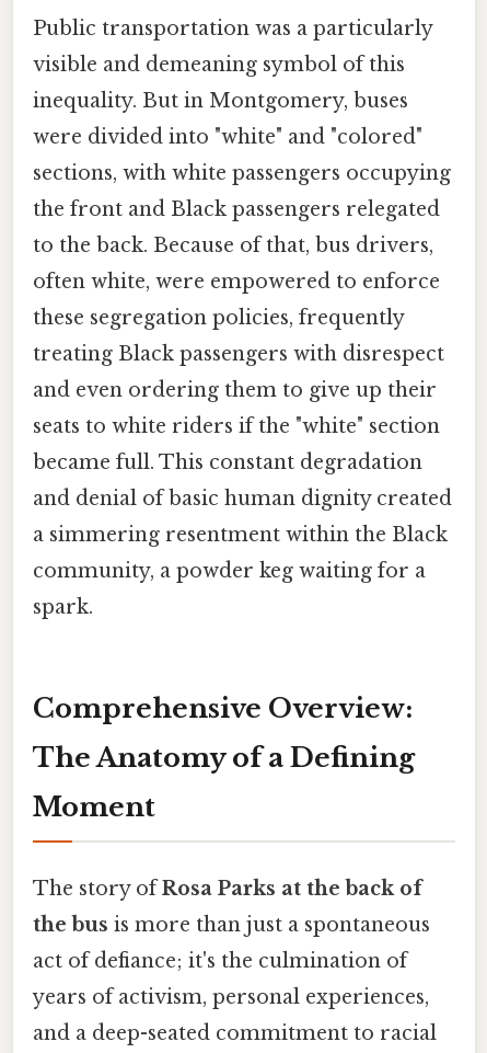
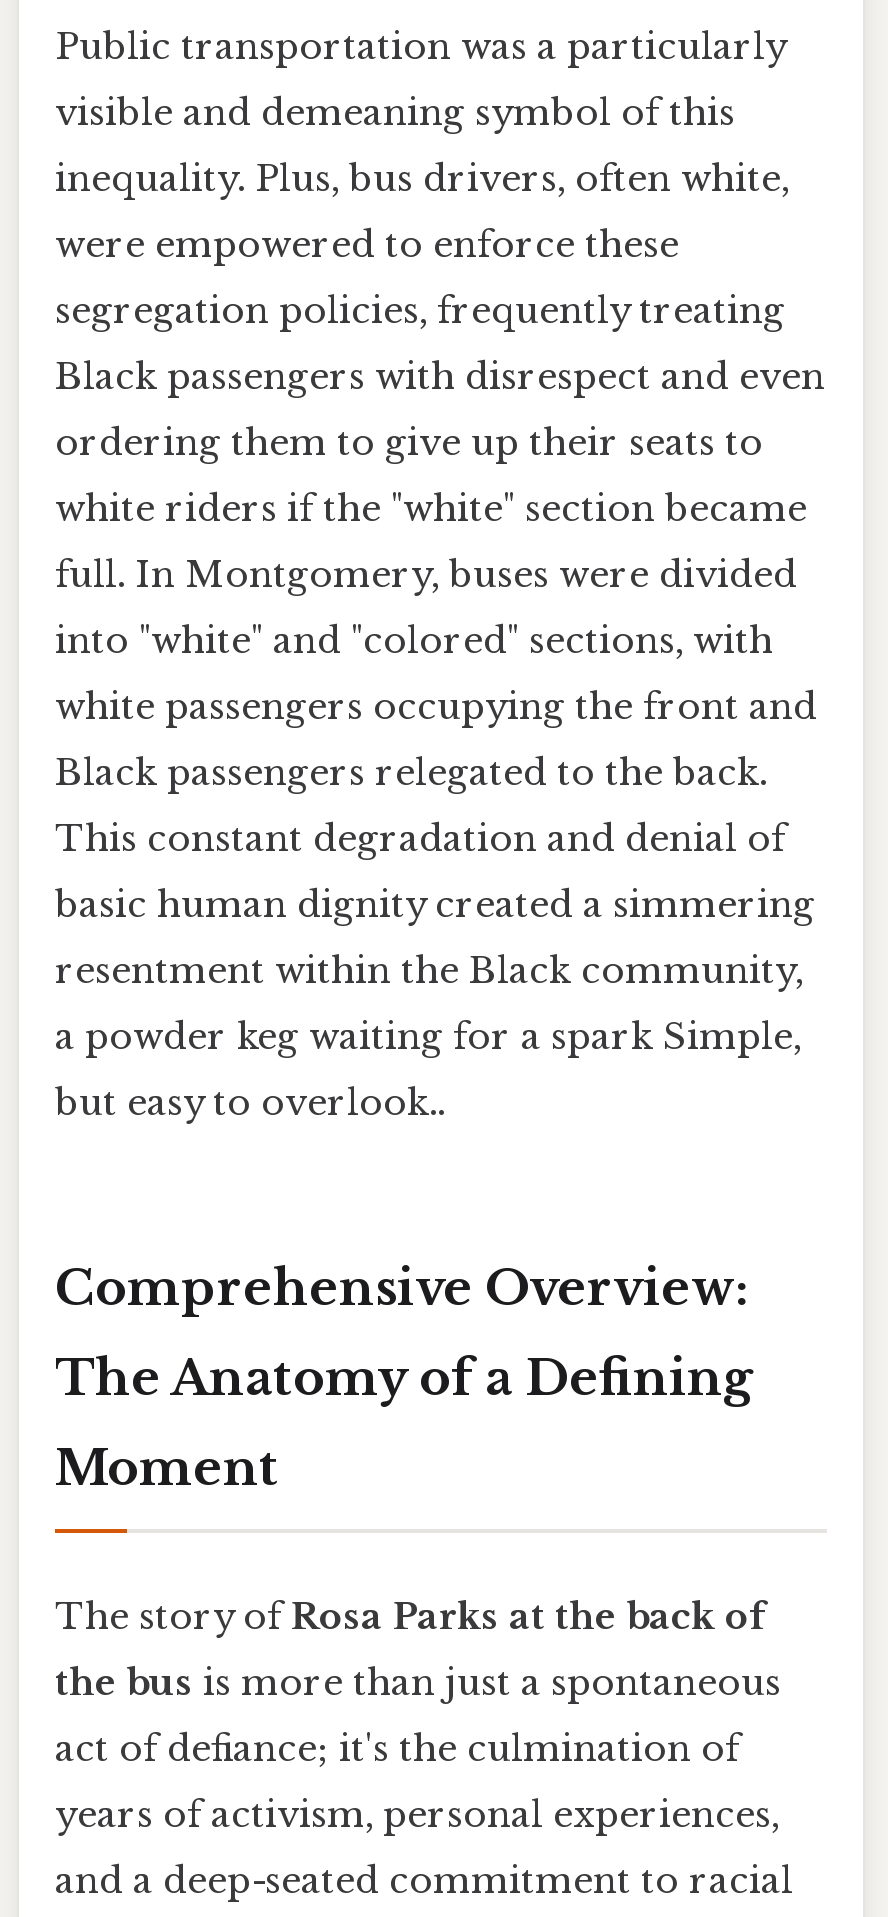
[33,89,408,113] inequality. But in Montgomery, buses -> [55,158,789,202] inequality. Plus, bus drivers, often white,
[33,125,422,149] were divided into "white" and "colored" -> [55,224,679,268] were empowered to enforce these
[33,162,451,186] sections, with white passengers occupying -> [55,290,785,334] segregation policies, frequently treating
[33,198,440,222] the front and Black passengers relegated -> [55,356,825,400] Black passengers with disrespect and even
[33,234,433,258] to the back. Because of that, bus drivers, -> [55,422,763,466] ordering them to give up their seats to
[33,270,440,294] often white, were empowered to enforce -> [55,488,807,532] white riders if the "white" section became
[33,306,404,330] these segregation policies, frequently -> [55,554,797,598] full. In Montgomery, buses were divided
[33,342,444,366] treating Black passengers with disrespect -> [55,620,773,664] into "white" and "colored" sections, with
[33,378,437,403] and even ordering them to give up their -> [55,686,817,730] white passengers occupying the front and
[33,415,440,439] seats to white riders if the "white" section -> [55,752,767,796] Black passengers relegated to the back.
[33,451,422,475] became full. This constant degradation -> [55,818,785,862] This constant degradation and denial of
[33,487,452,511] and denial of basic human dignity created -> [55,884,815,928] basic human dignity created a simmering
[33,523,448,547] a simmering resentment within the Black -> [55,950,803,994] resentment within the Black community,
[33,559,426,583] community, a powder keg waiting for a -> [55,1016,801,1060] a powder keg waiting for a spark Simple,
[33,595,93,620] spark. -> [55,1082,445,1126] but easy to overlook..

